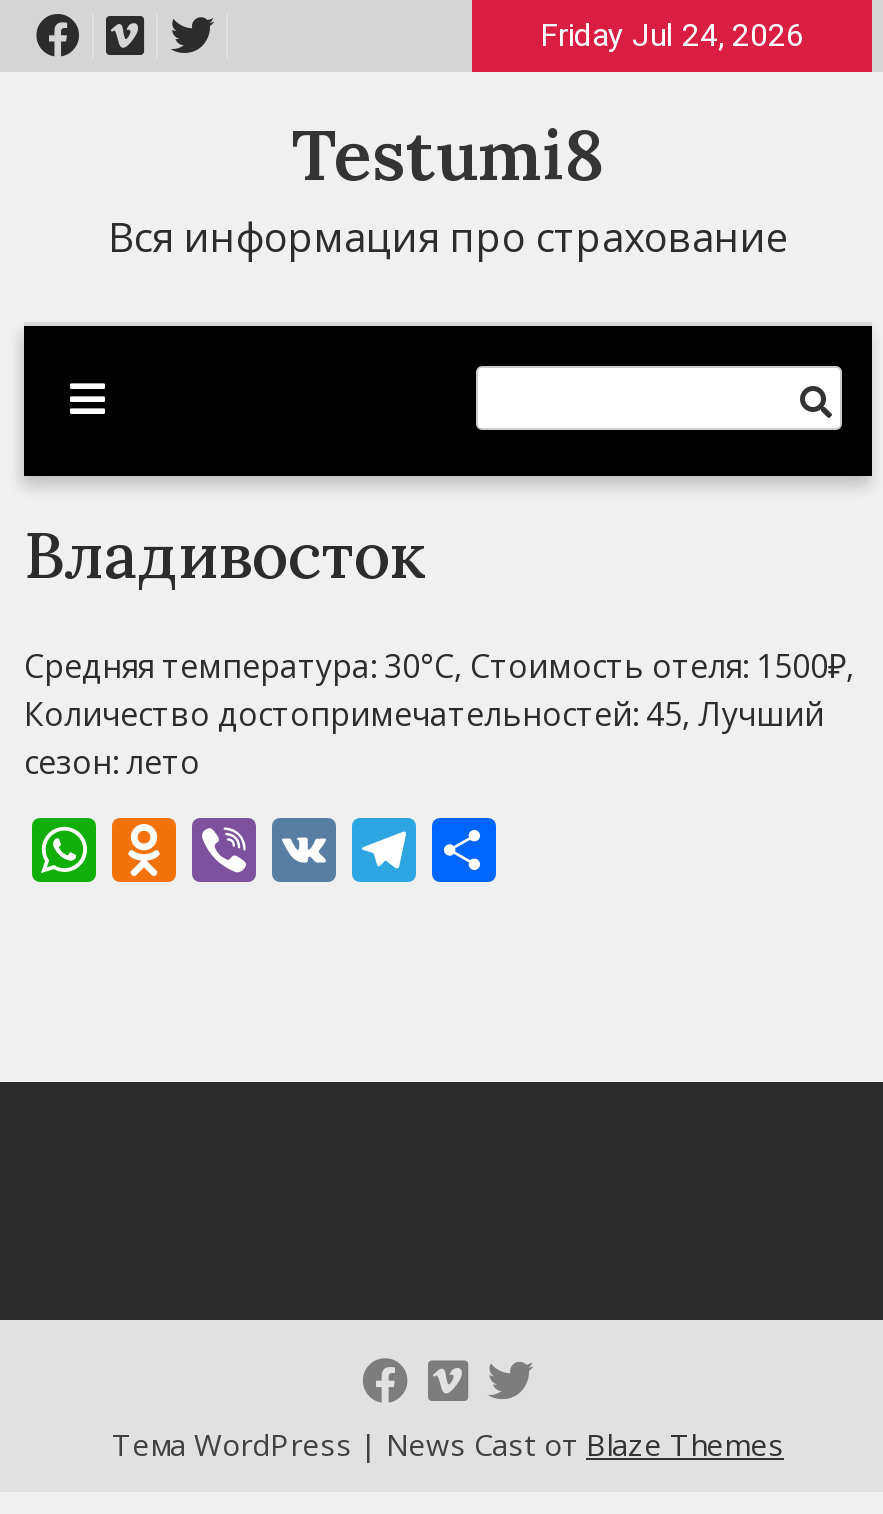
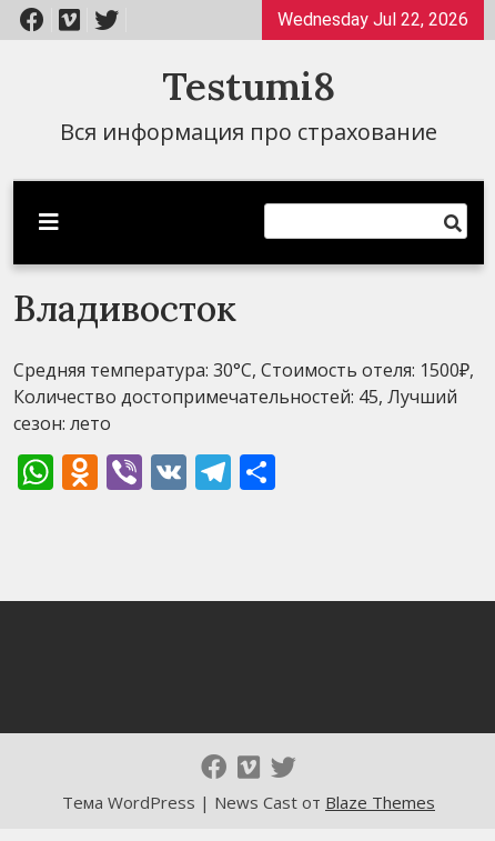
[540,16,804,54] Friday Jul 24, 2026 -> [277,9,468,30] Wednesday Jul 22, 2026

